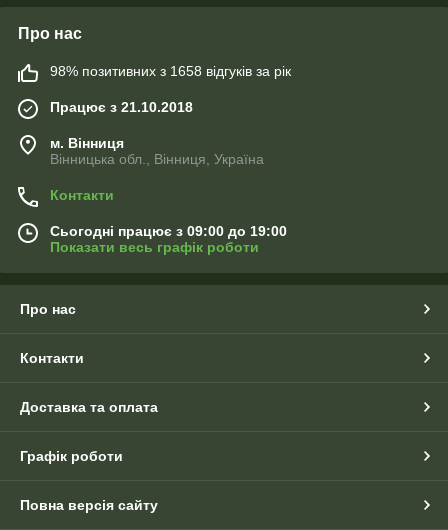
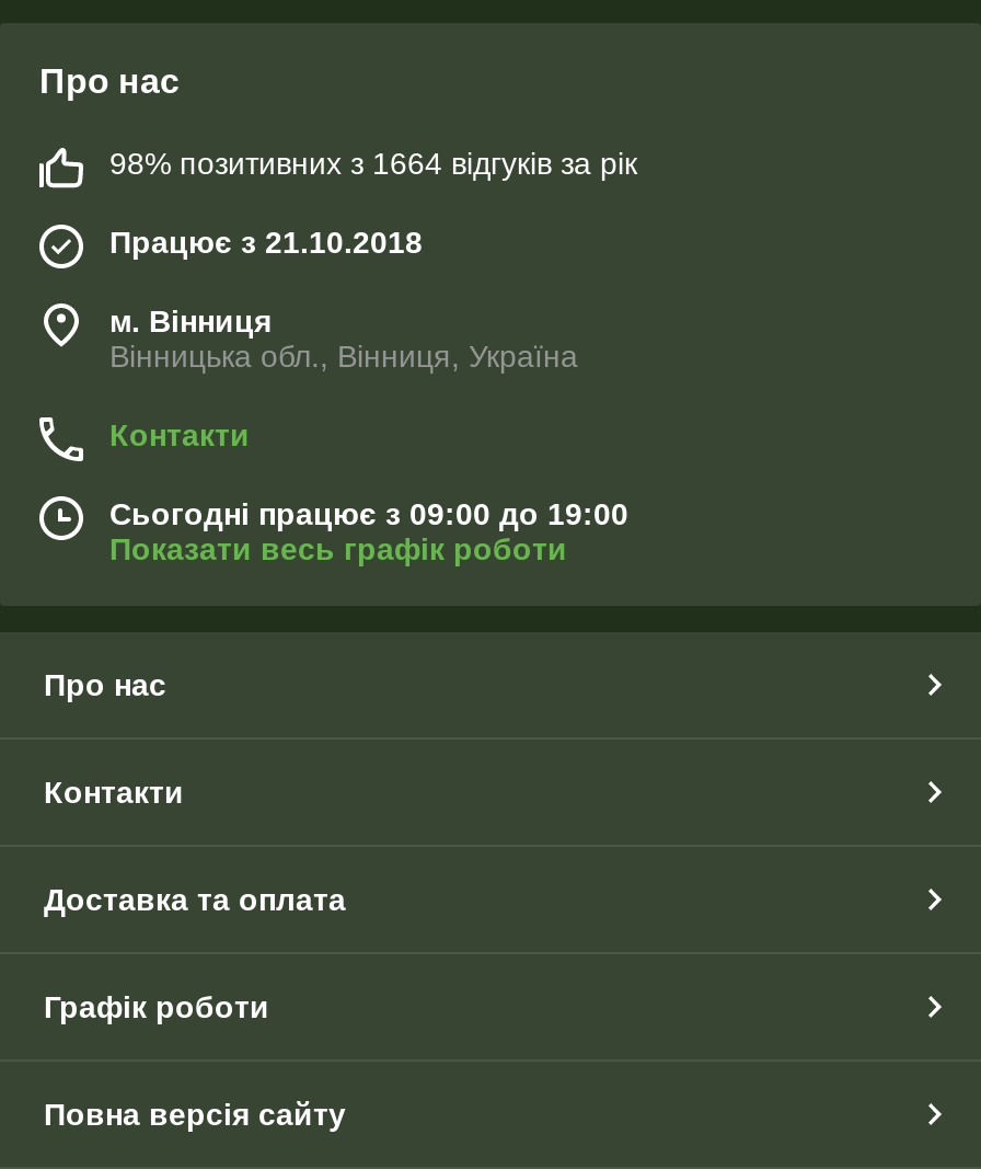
[50,63,291,79] 98% позитивних з 1658 відгуків за рік -> [109,145,637,180] 98% позитивних з 1664 відгуків за рік

